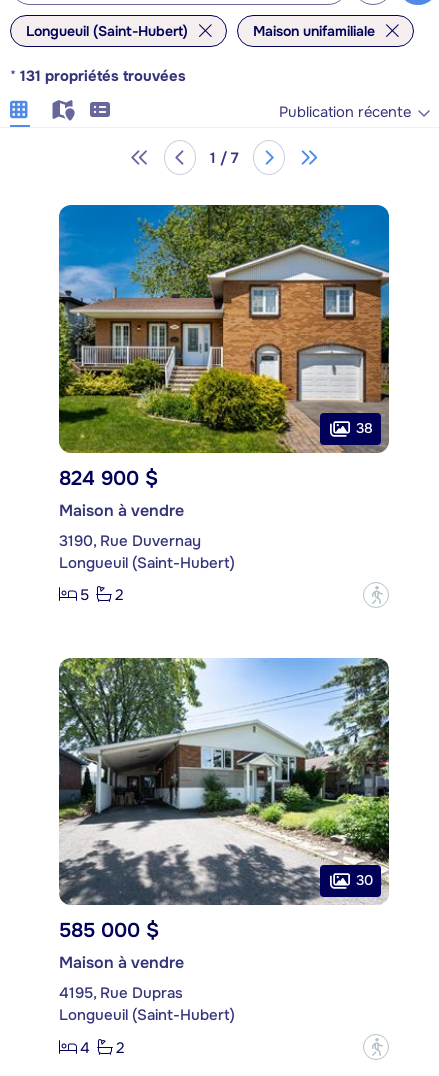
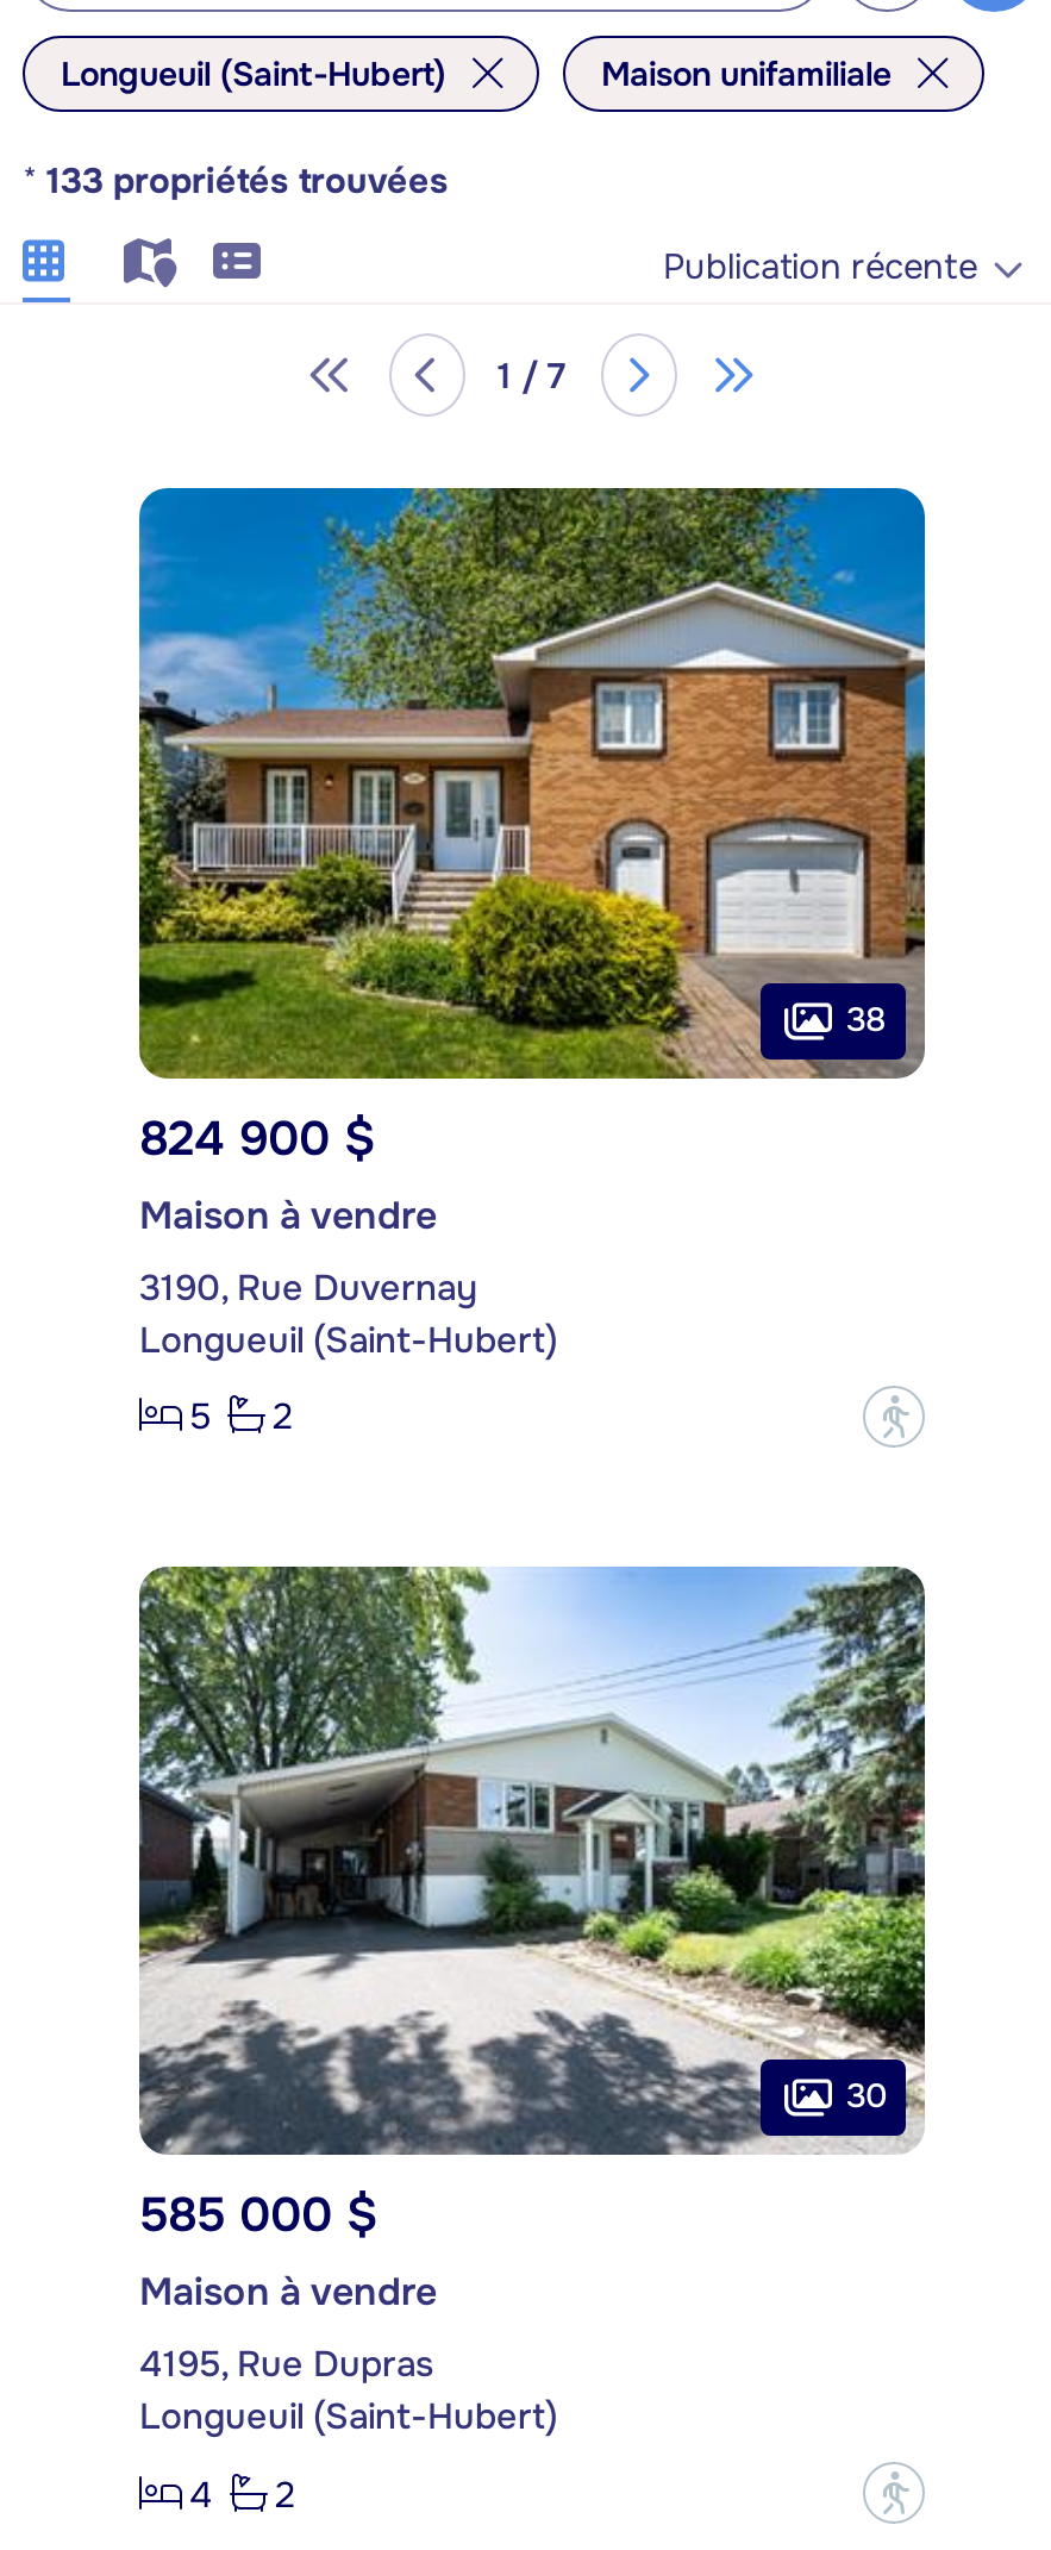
[10,67,186,86] * 131 propriétés trouvées -> [23,160,449,205] * 133 propriétés trouvées

